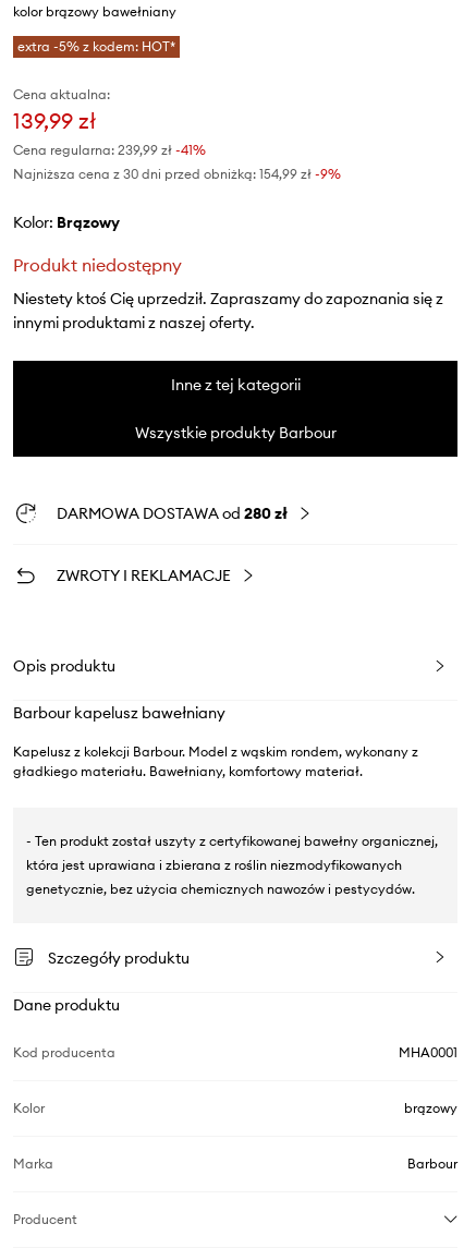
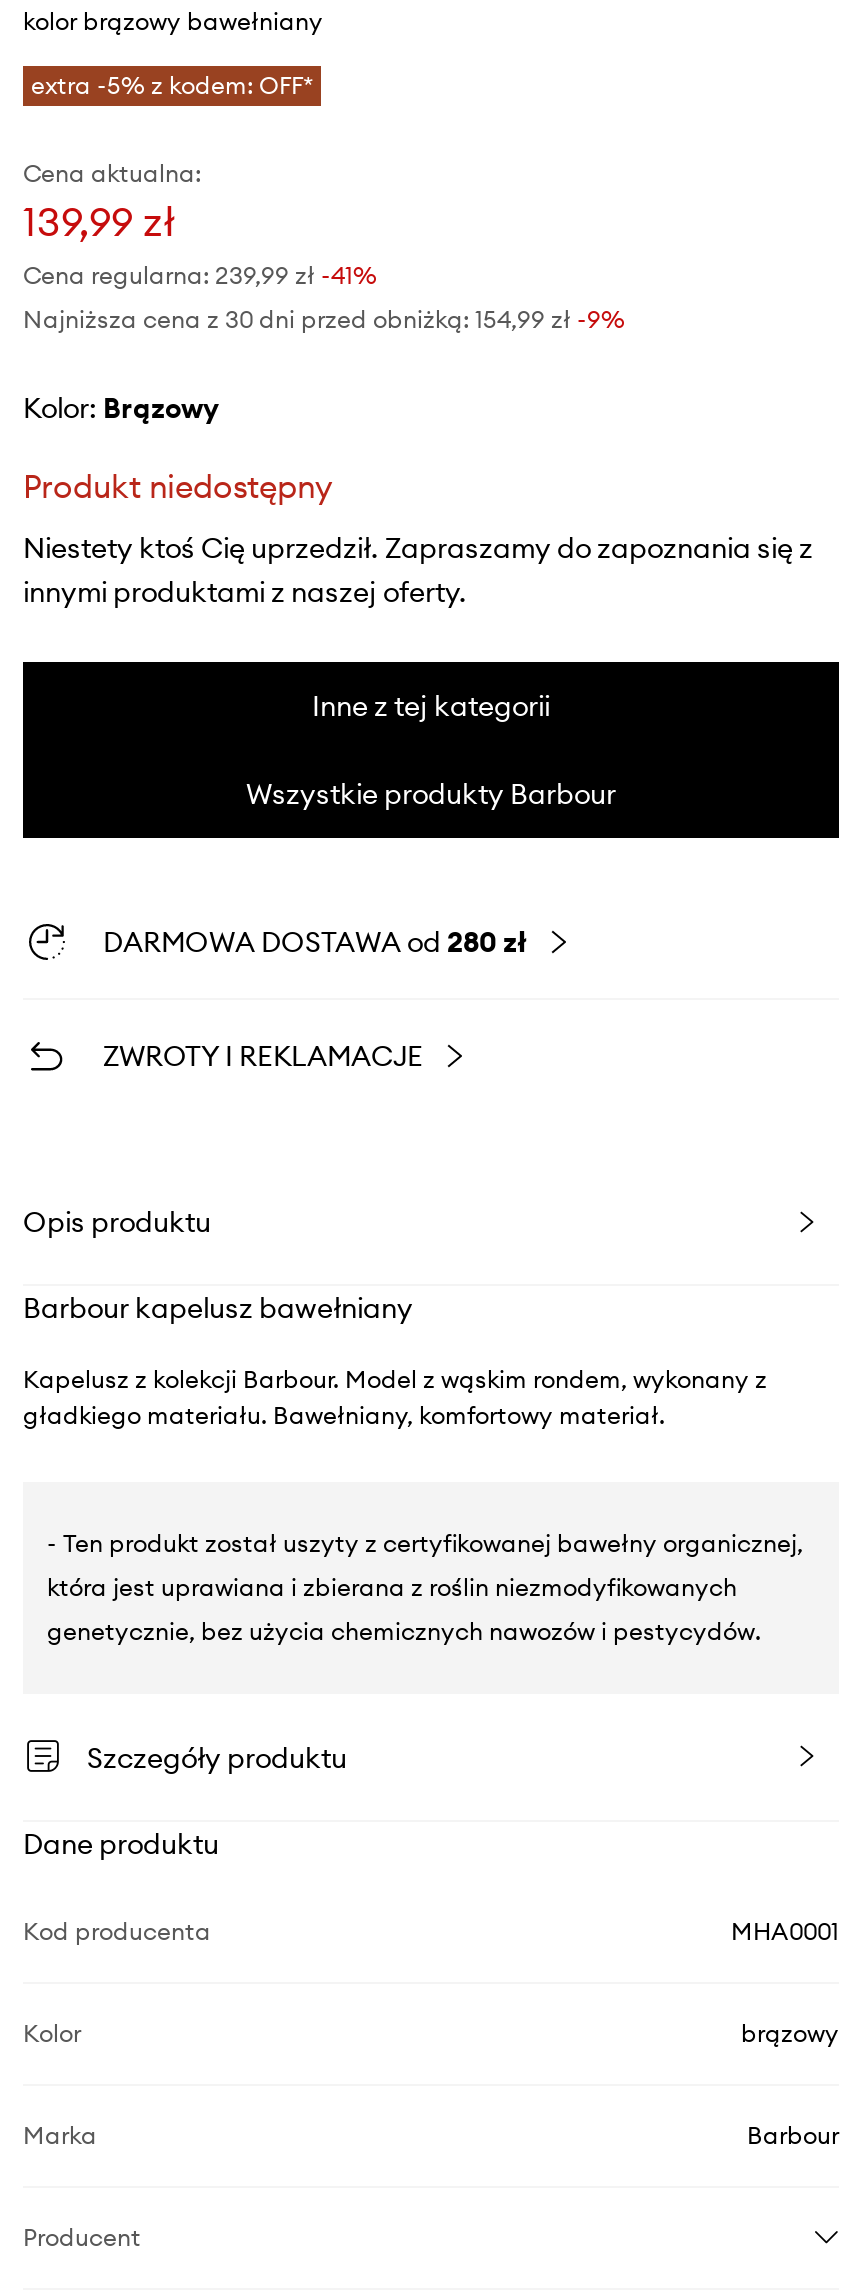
[17,38,175,54] extra -5% z kodem: HOT* -> [31,70,313,100] extra -5% z kodem: OFF*

